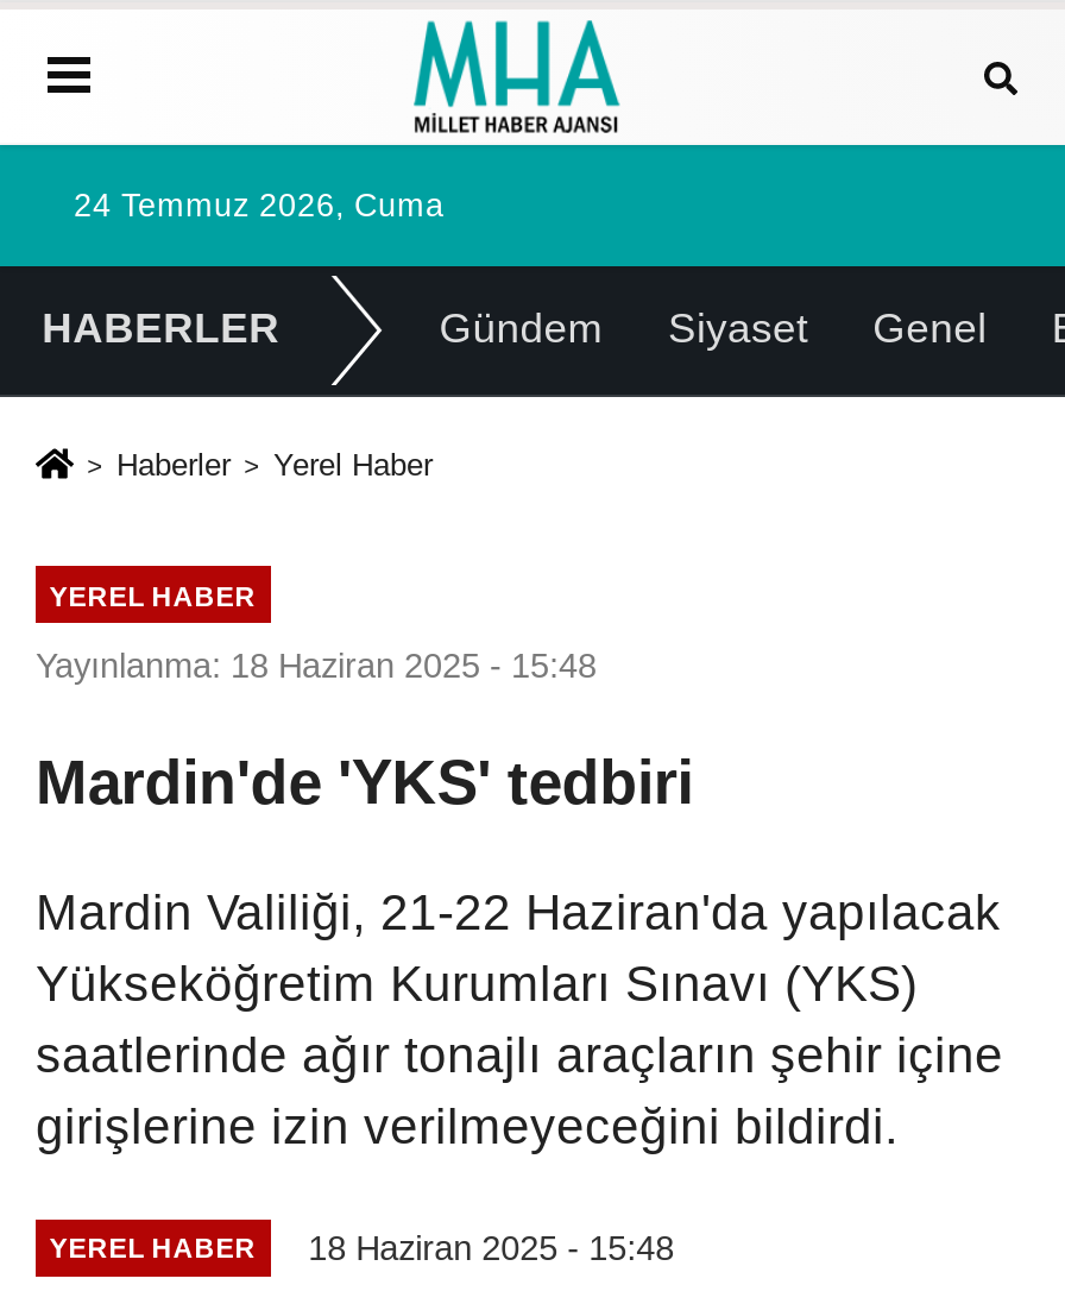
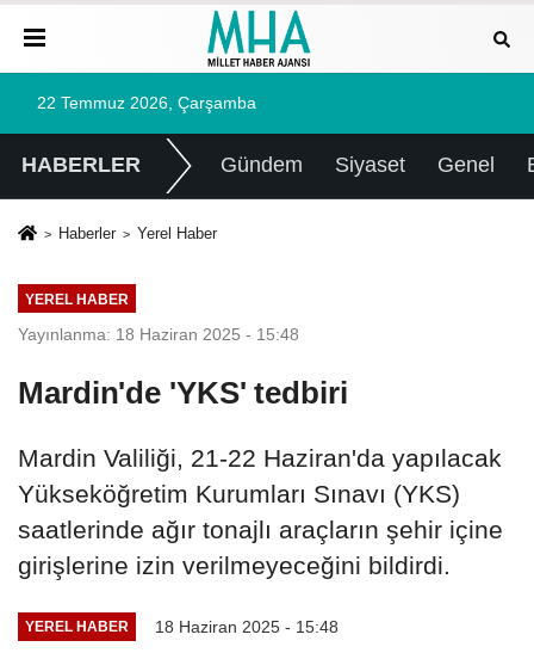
[74,188,445,223] 24 Temmuz 2026, Cuma -> [37,94,256,112] 22 Temmuz 2026, Çarşamba

